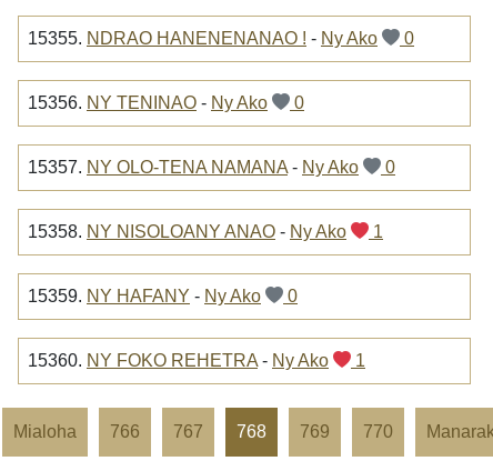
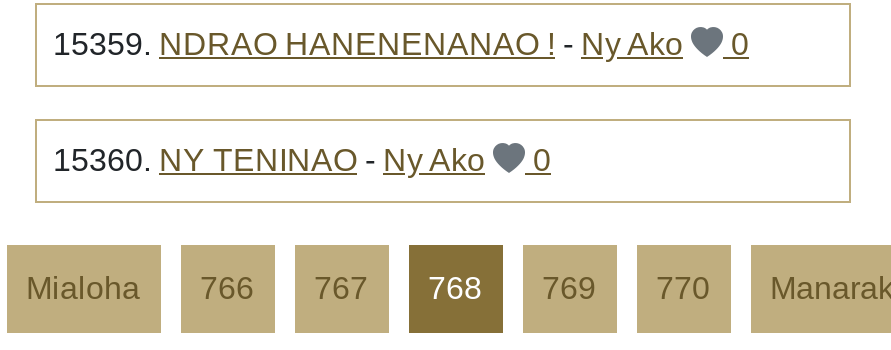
[28,29,378,48] 15355. NDRAO HANENENANAO ! - Ny Ako -> [53,27,683,61] 15359. NDRAO HANENENANAO ! - Ny Ako
[28,93,268,112] 15356. NY TENINAO - Ny Ako -> [53,143,485,177] 15360. NY TENINAO - Ny Ako
[28,158,395,370] 15357. NY OLO-TENA NAMANA - Ny Ako | 0 | 15358. NY NISOLOANY ANAO - Ny Ako | 1 | 15359. NY HAFANY - Ny Ako | 0 | 15360. NY FOKO REHETRA - Ny Ako | 1 -> none

